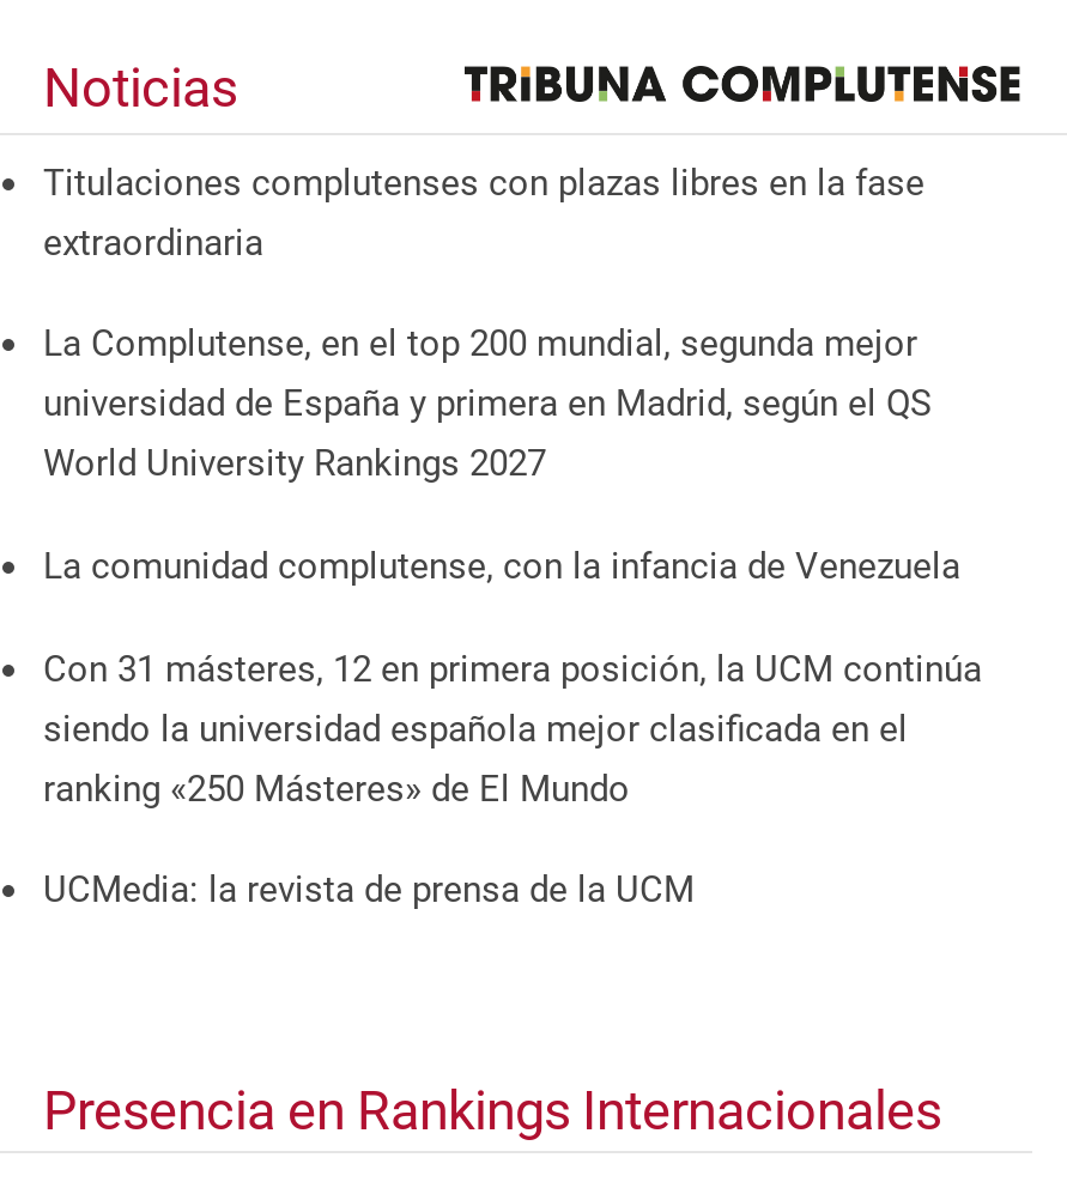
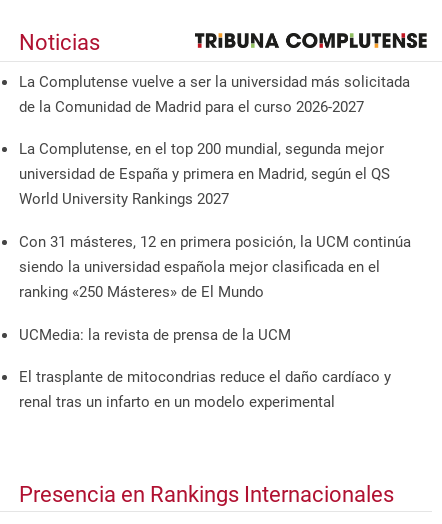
[43,161,924,264] Titulaciones complutenses con plazas libres en la fase | extraordinaria -> [19,73,410,116] La Complutense vuelve a ser la universidad más solicitada | de la Comunidad de Madrid para el curso 2026-2027
[43,545,960,588] La comunidad complutense, con la infancia de Venezuela -> none
moved [43,647,982,912] -> [19,233,411,344]: Con 31 másteres, 12 en primera posición, la UCM continúa | siendo la universidad española mejor clasificada en el | ranking «250 Másteres» de El Mundo | UCMedia: la revista de prensa de la UCM
none -> [19,368,391,411] El trasplante de mitocondrias reduce el daño cardíaco y | renal tras un infarto en un modelo experimental

